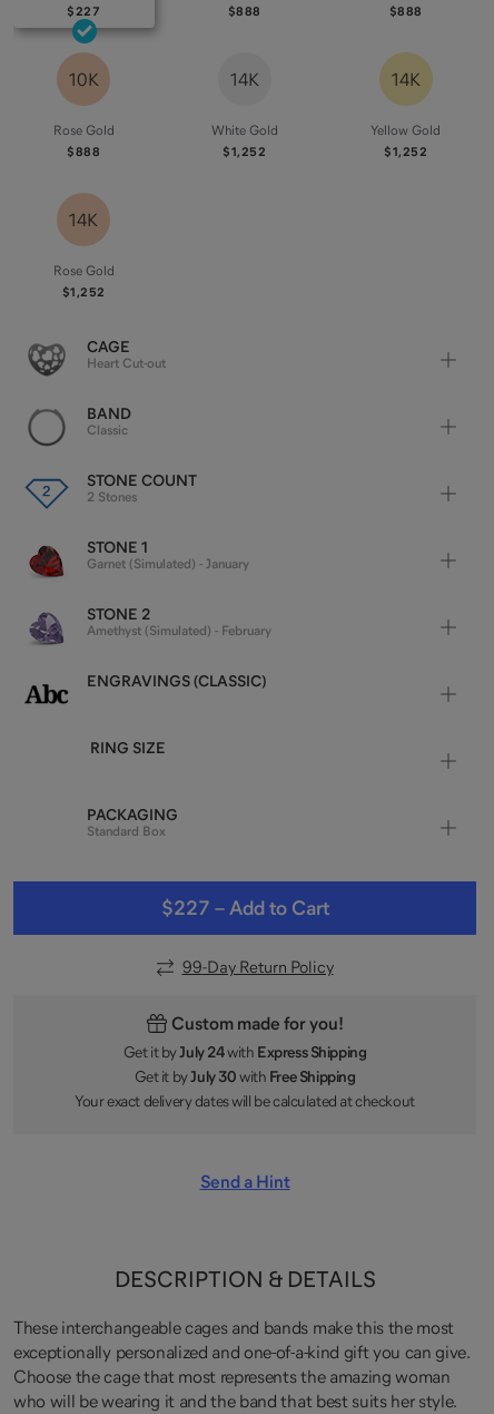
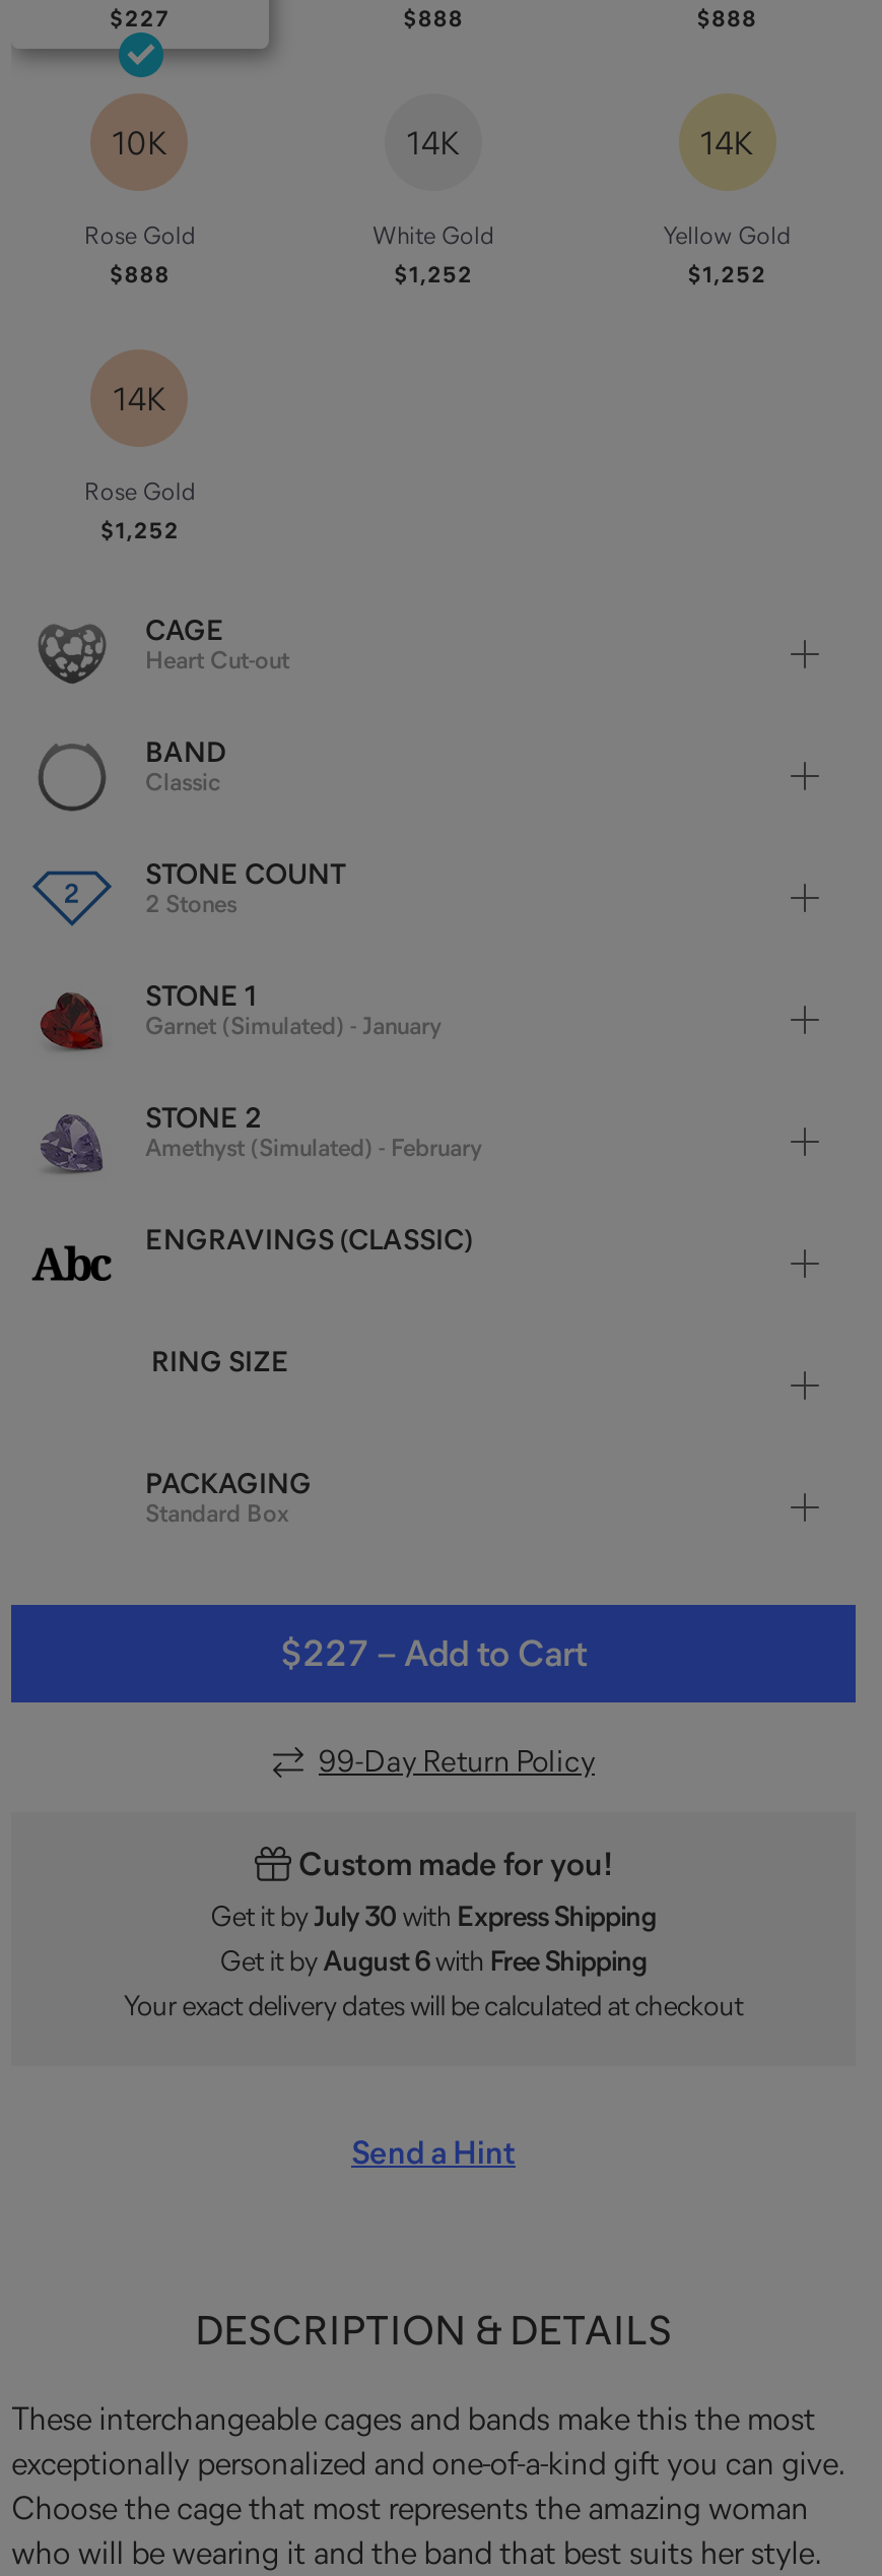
[123,1045,366,1060] Get it by July 24 with Express Shipping -> [211,1902,656,1931] Get it by July 30 with Express Shipping
[134,1069,355,1085] Get it by July 30 with Free Shipping -> [220,1947,647,1975] Get it by August 6 with Free Shipping

